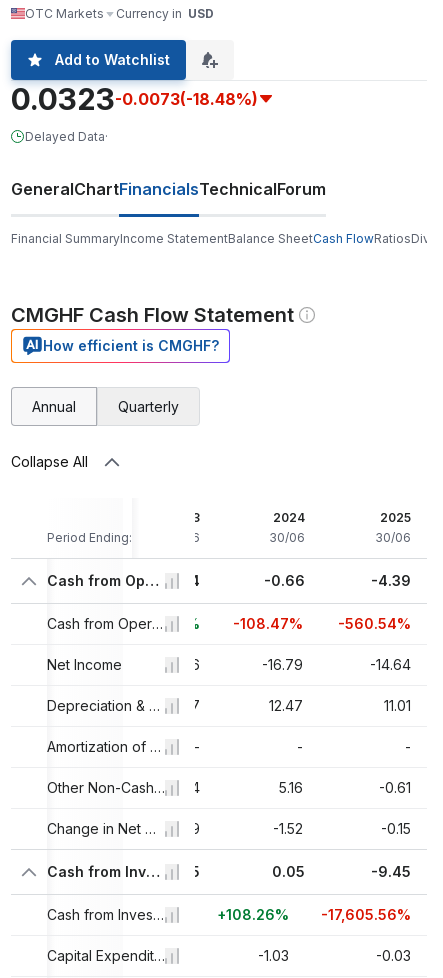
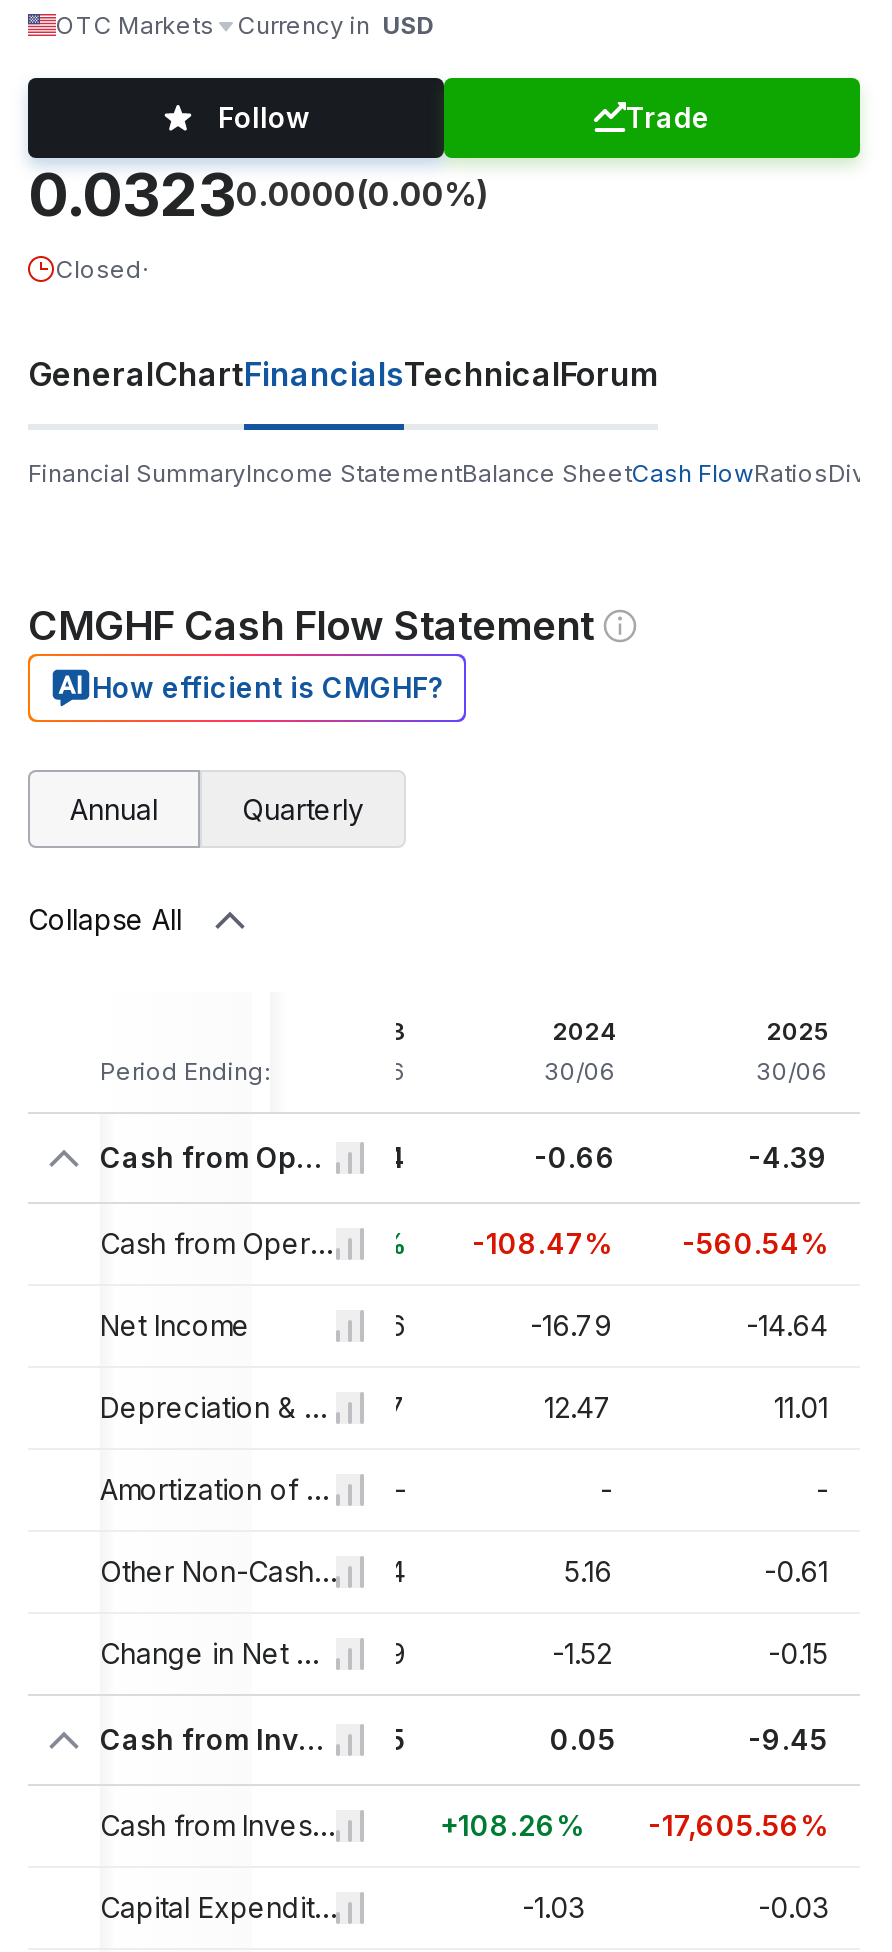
[11,51,258,144] Add to Watchlist | 0.0323-0.0073(-18.48%) | Delayed Data· -> [28,100,710,284] Follow | Trade | 0.03230.0000(0.00%) | Closed·

